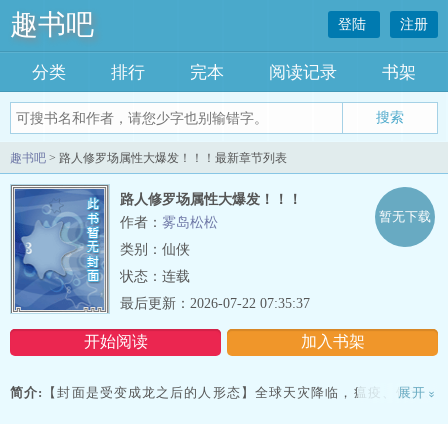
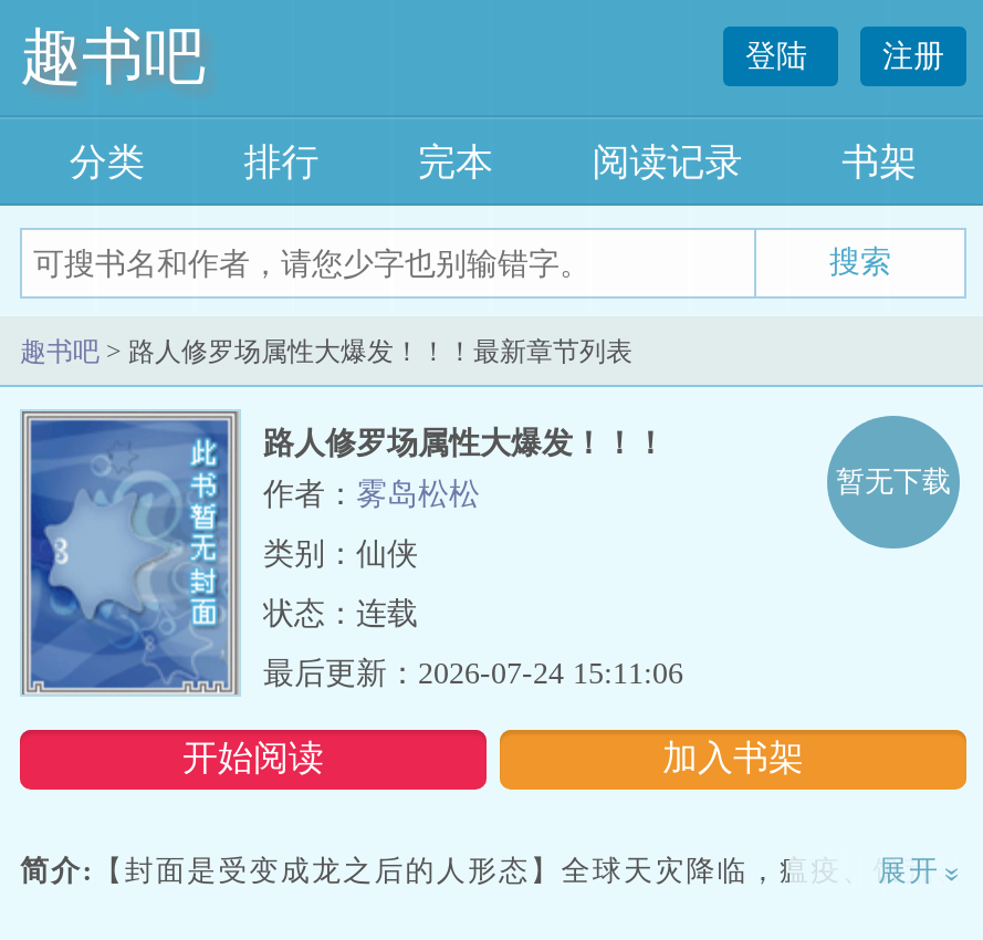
[120,296,310,311] 最后更新：2026-07-22 07:35:37 -> [263,657,683,690] 最后更新：2026-07-24 15:11:06

